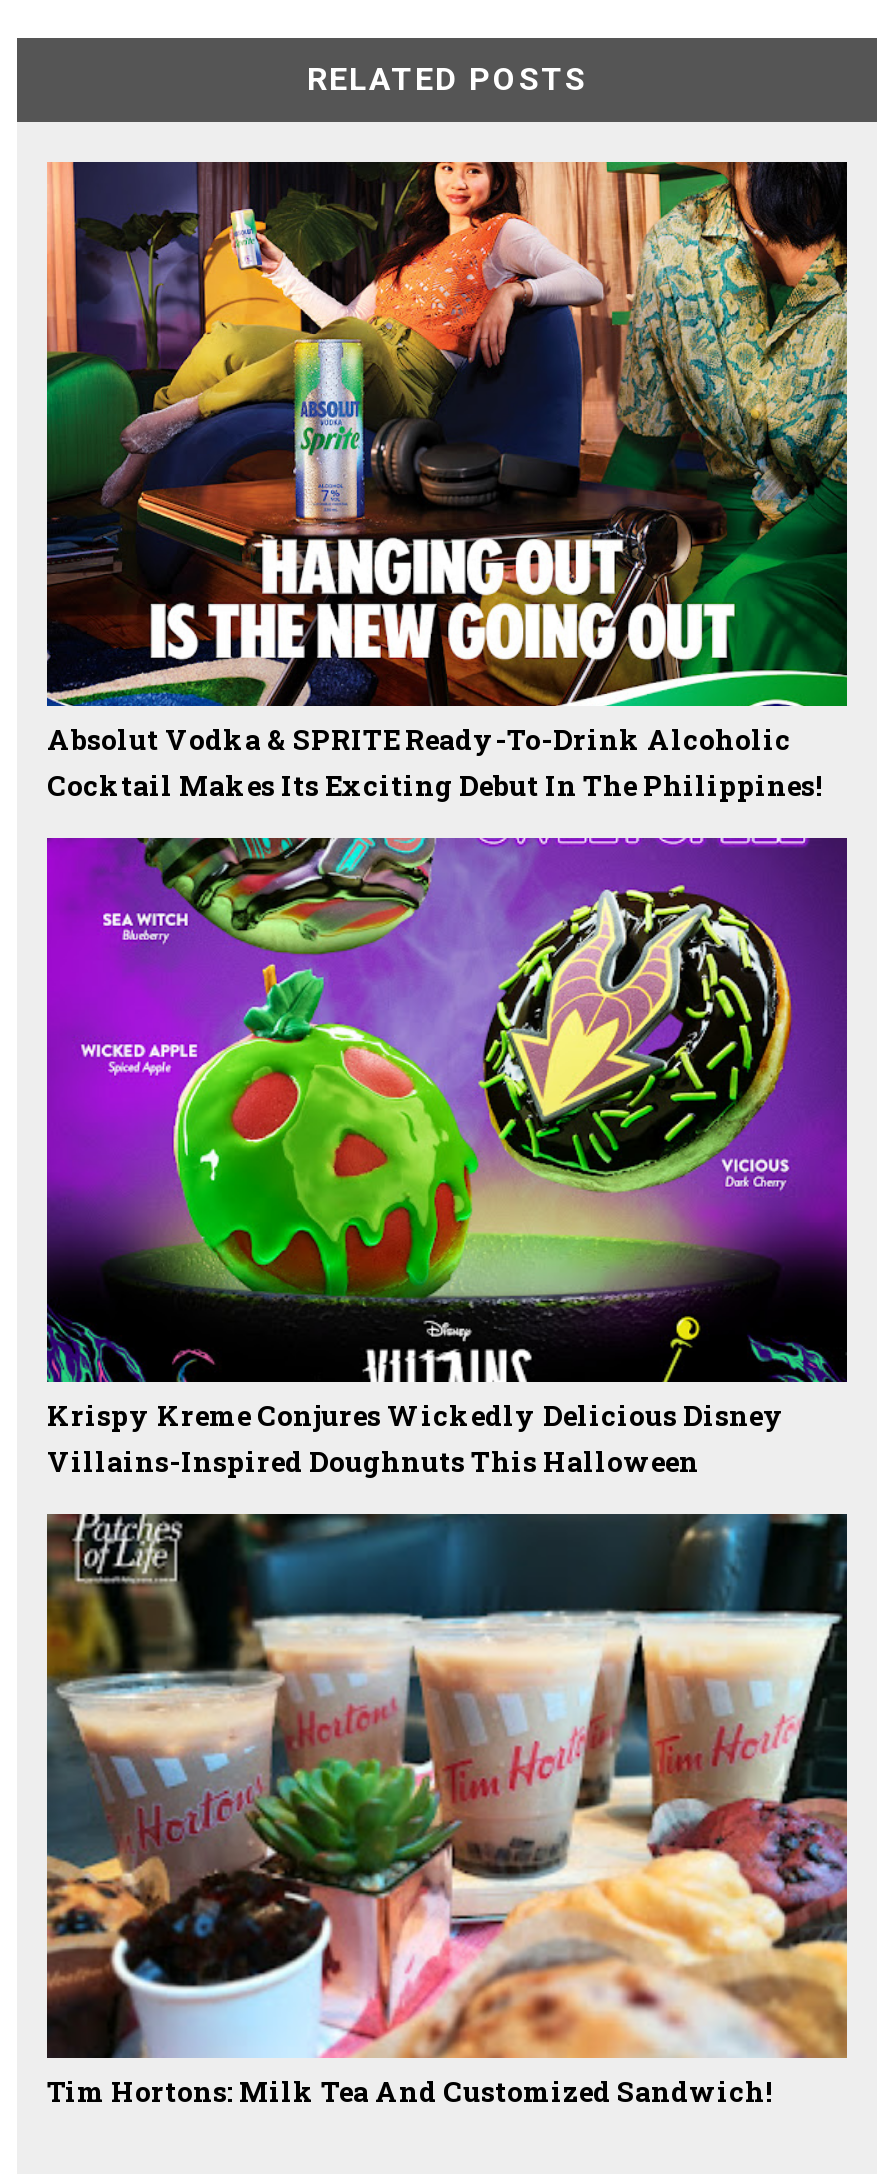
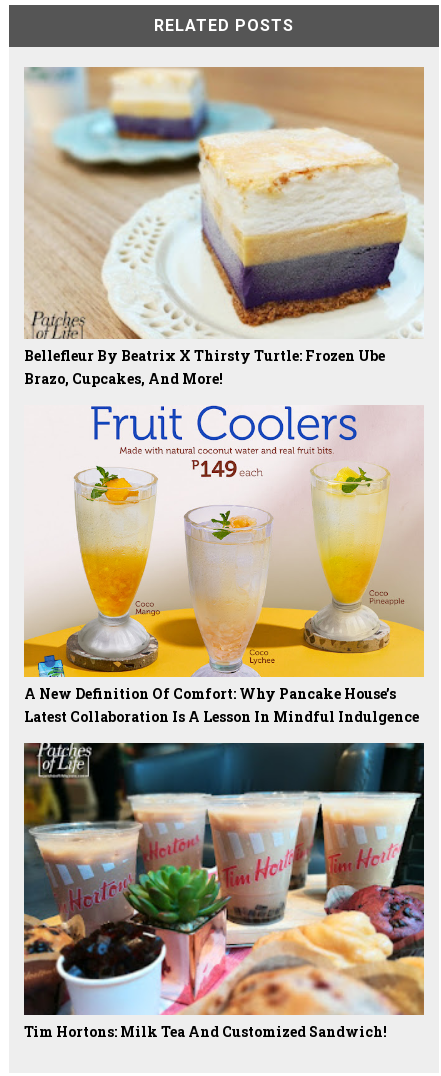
[45,160,849,804] [image] | Absolut Vodka & SPRITE Ready-To-Drink Alcoholic | Cocktail Makes Its Exciting Debut In The Philippines! -> [24,66,424,388] [image] | Bellefleur By Beatrix X Thirsty Turtle: Frozen Ube | Brazo, Cupcakes, And More!
[45,836,849,1480] [image] | Krispy Kreme Conjures Wickedly Delicious Disney | Villains-Inspired Doughnuts This Halloween -> [23,405,425,726] [image] | A New Definition Of Comfort: Why Pancake House’s | Latest Collaboration Is A Lesson In Mindful Indulgence

